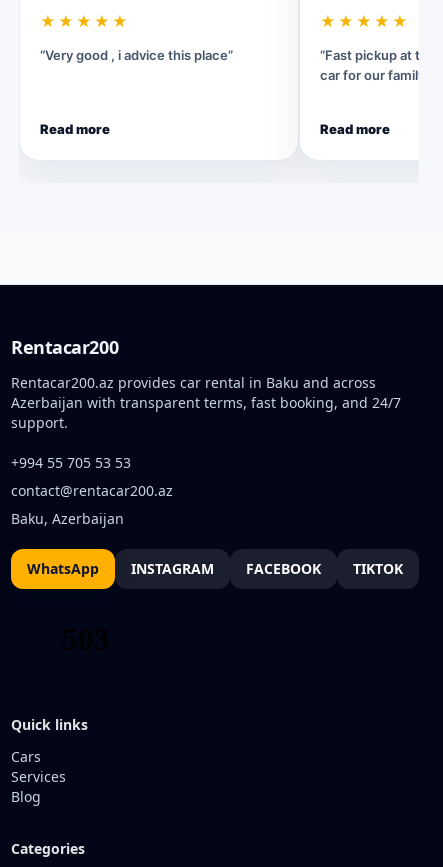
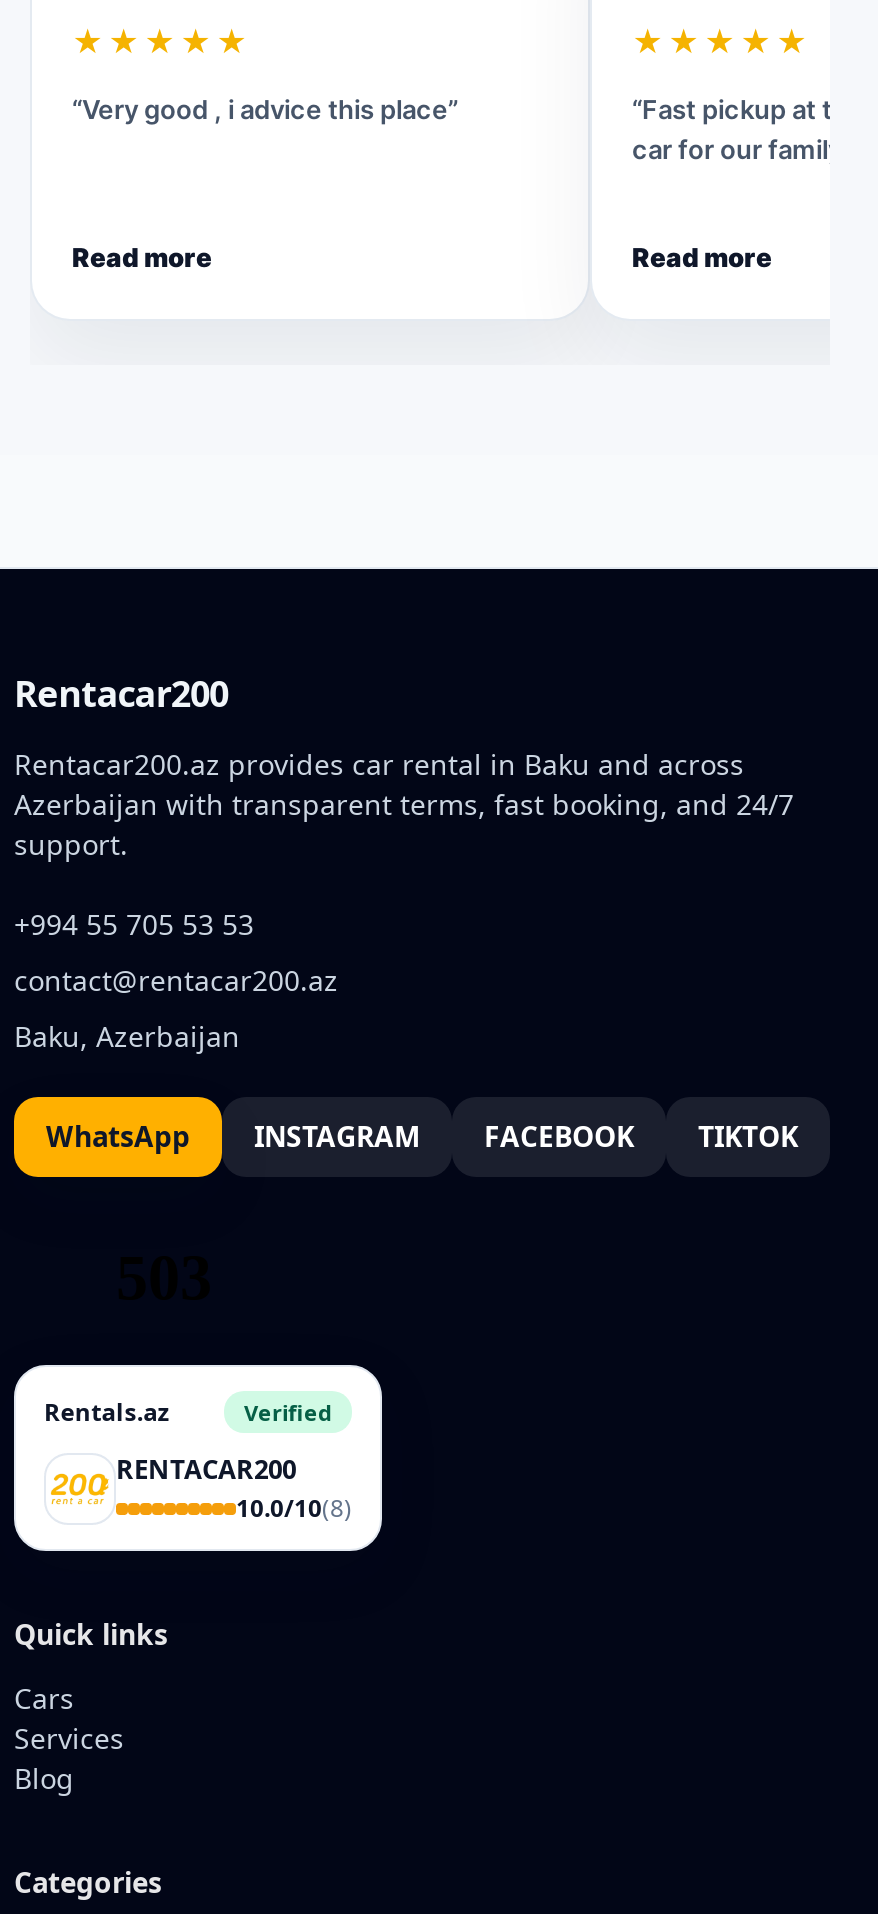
none -> [12,1363,384,1553] [image] | Rentals.az | Verified | RENTACAR200 | 10.0/10(8)

